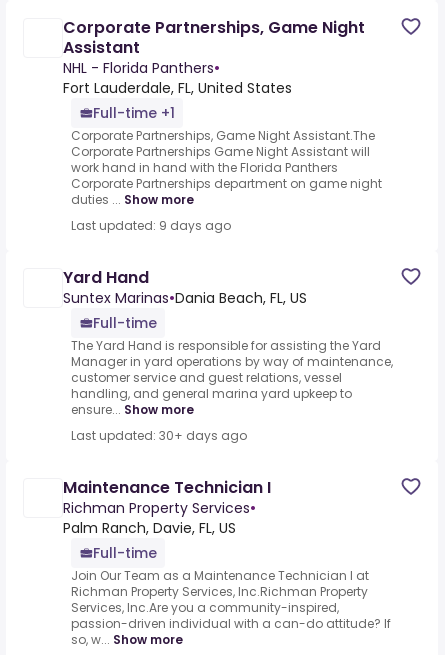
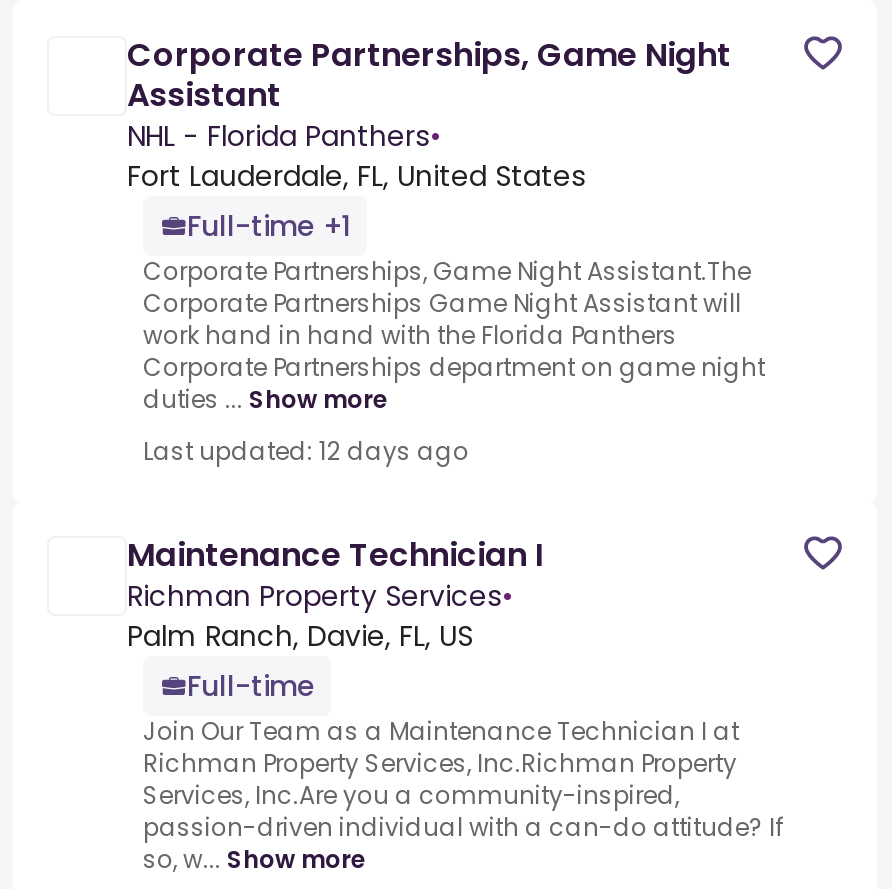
[63,217,393,444] Last updated: 9 days ago | Yard Hand | Suntex Marinas•Dania Beach, FL, US | Full-time | The Yard Hand is responsible for assisting the Yard | Manager in yard operations by way of maintenance, | customer service and guest relations, vessel | handling, and general marina yard upkeep to | ensure... Show more | Last updated: 30+ days ago -> [143,434,469,468] Last updated: 12 days ago

